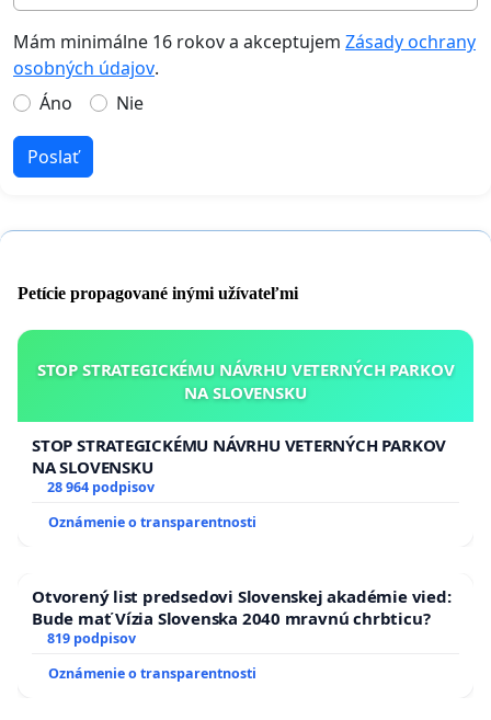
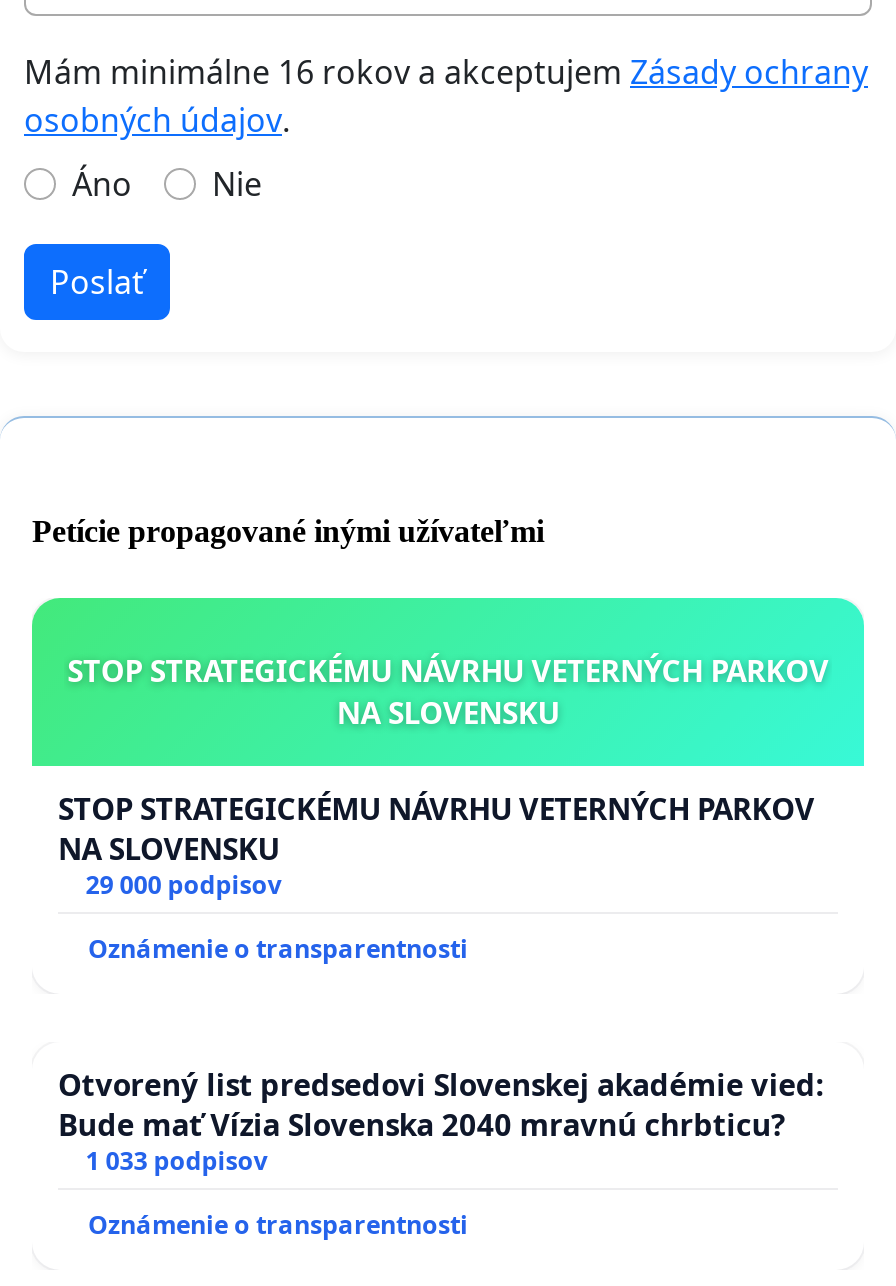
[47,478,154,496] 28 964 podpisov -> [86,868,282,902] 29 000 podpisov
[47,629,136,648] 819 podpisov -> [86,1144,268,1178] 1 033 podpisov

